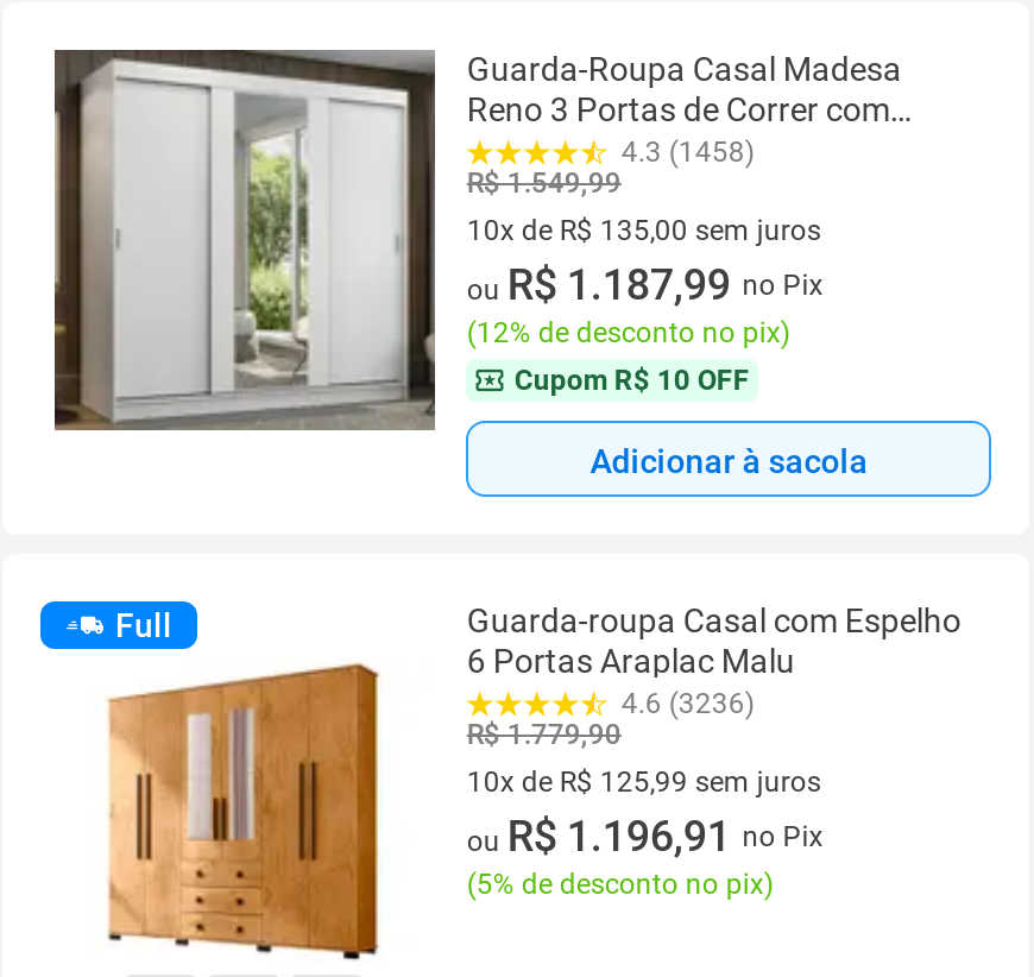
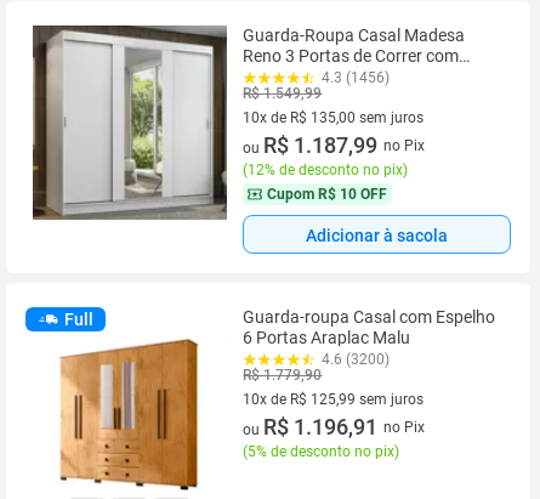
[621,135,754,169] 4.3 (1458) -> [322,69,390,86] 4.3 (1456)
[621,687,754,720] 4.6 (3236) -> [322,351,390,368] 4.6 (3200)

